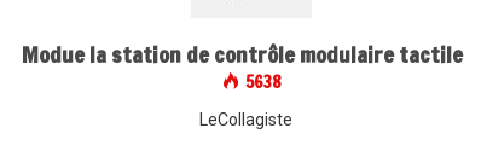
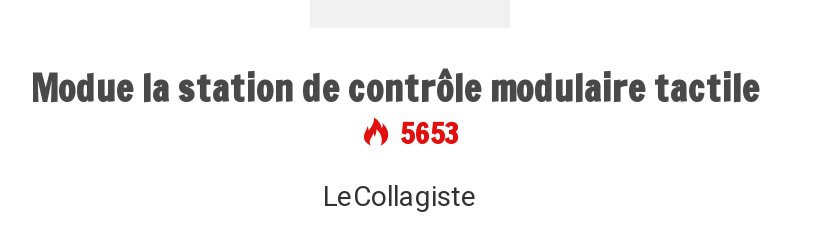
[241,70,281,94] 5638 -> [394,113,458,153] 5653

